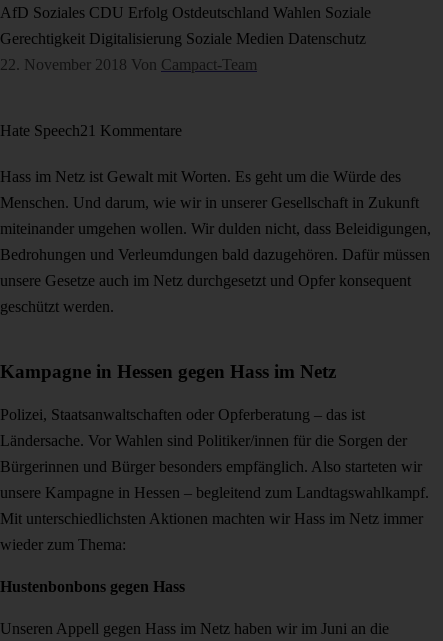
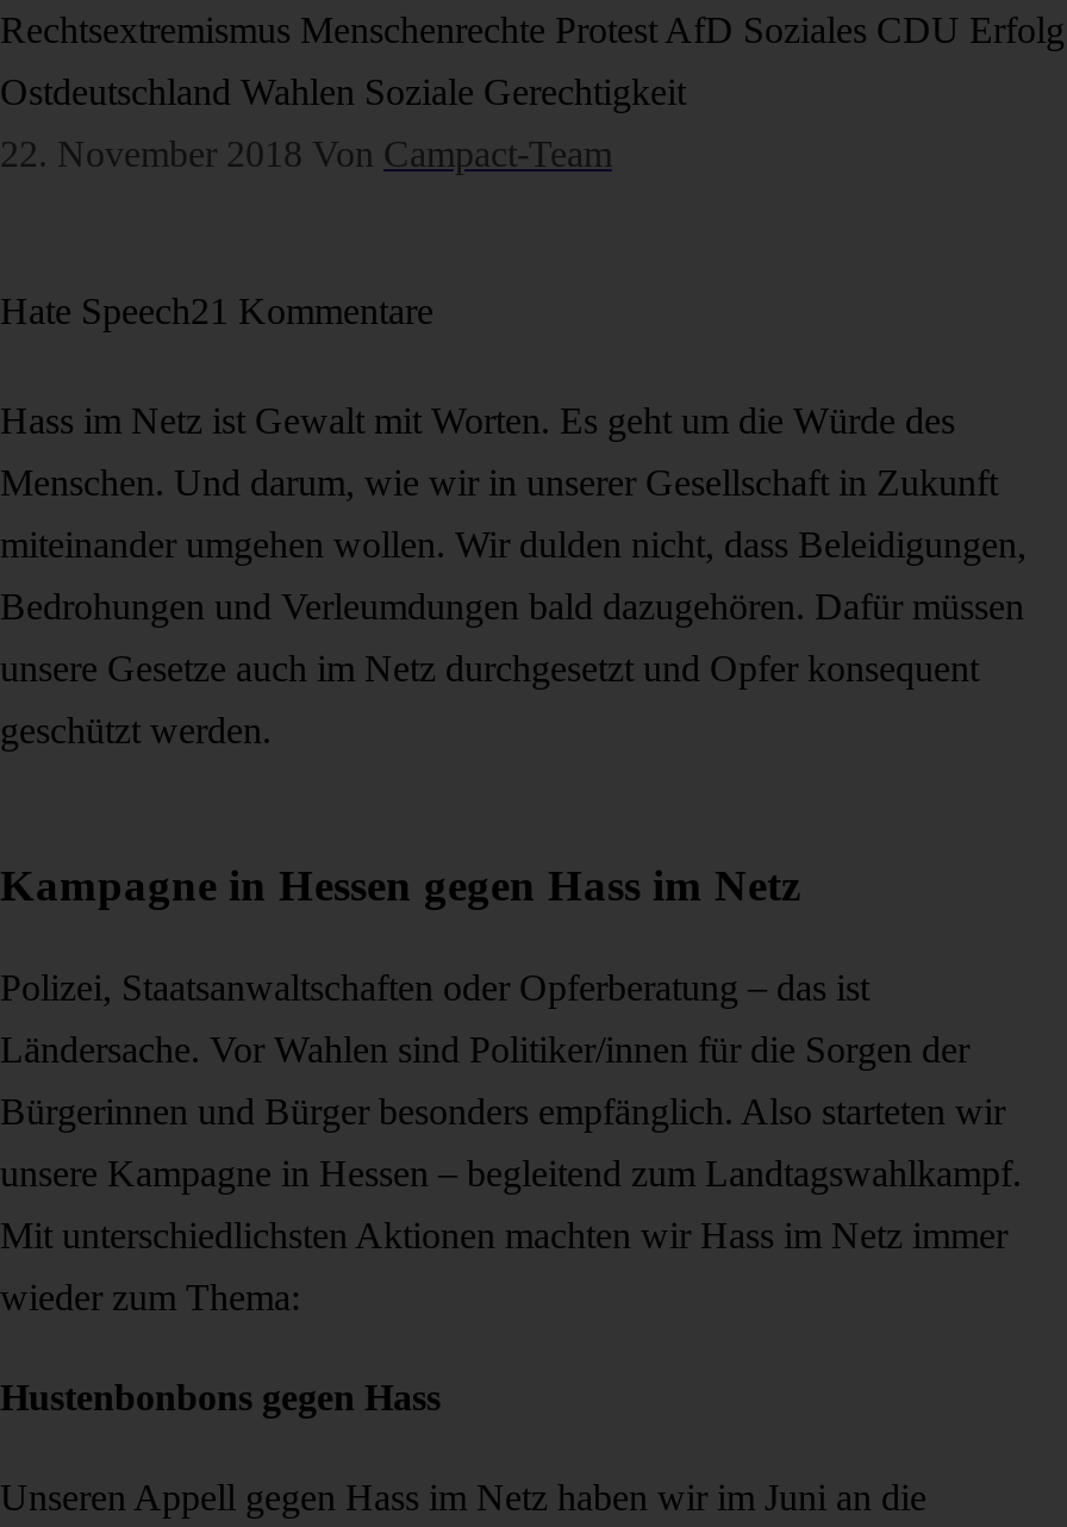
[0,4,371,21] AfD Soziales CDU Erfolg Ostdeutschland Wahlen Soziale -> [0,10,1065,50] Rechtsextremismus Menschenrechte Protest AfD Soziales CDU Erfolg
[0,30,366,47] Gerechtigkeit Digitalisierung Soziale Medien Datenschutz -> [0,71,686,112] Ostdeutschland Wahlen Soziale Gerechtigkeit

